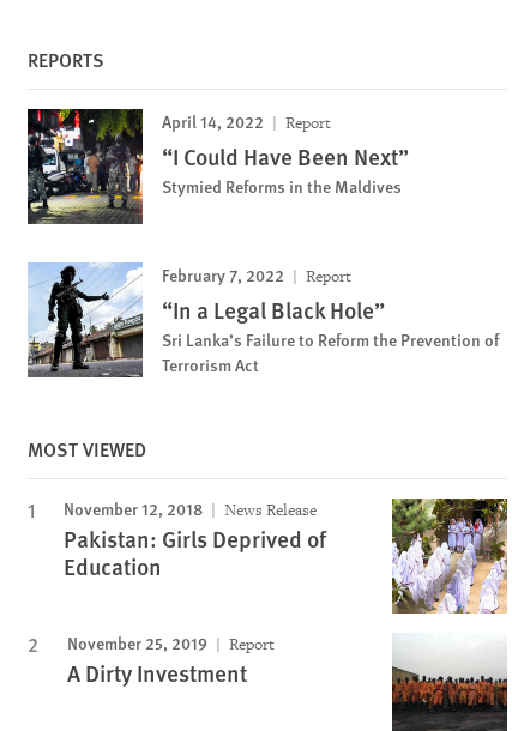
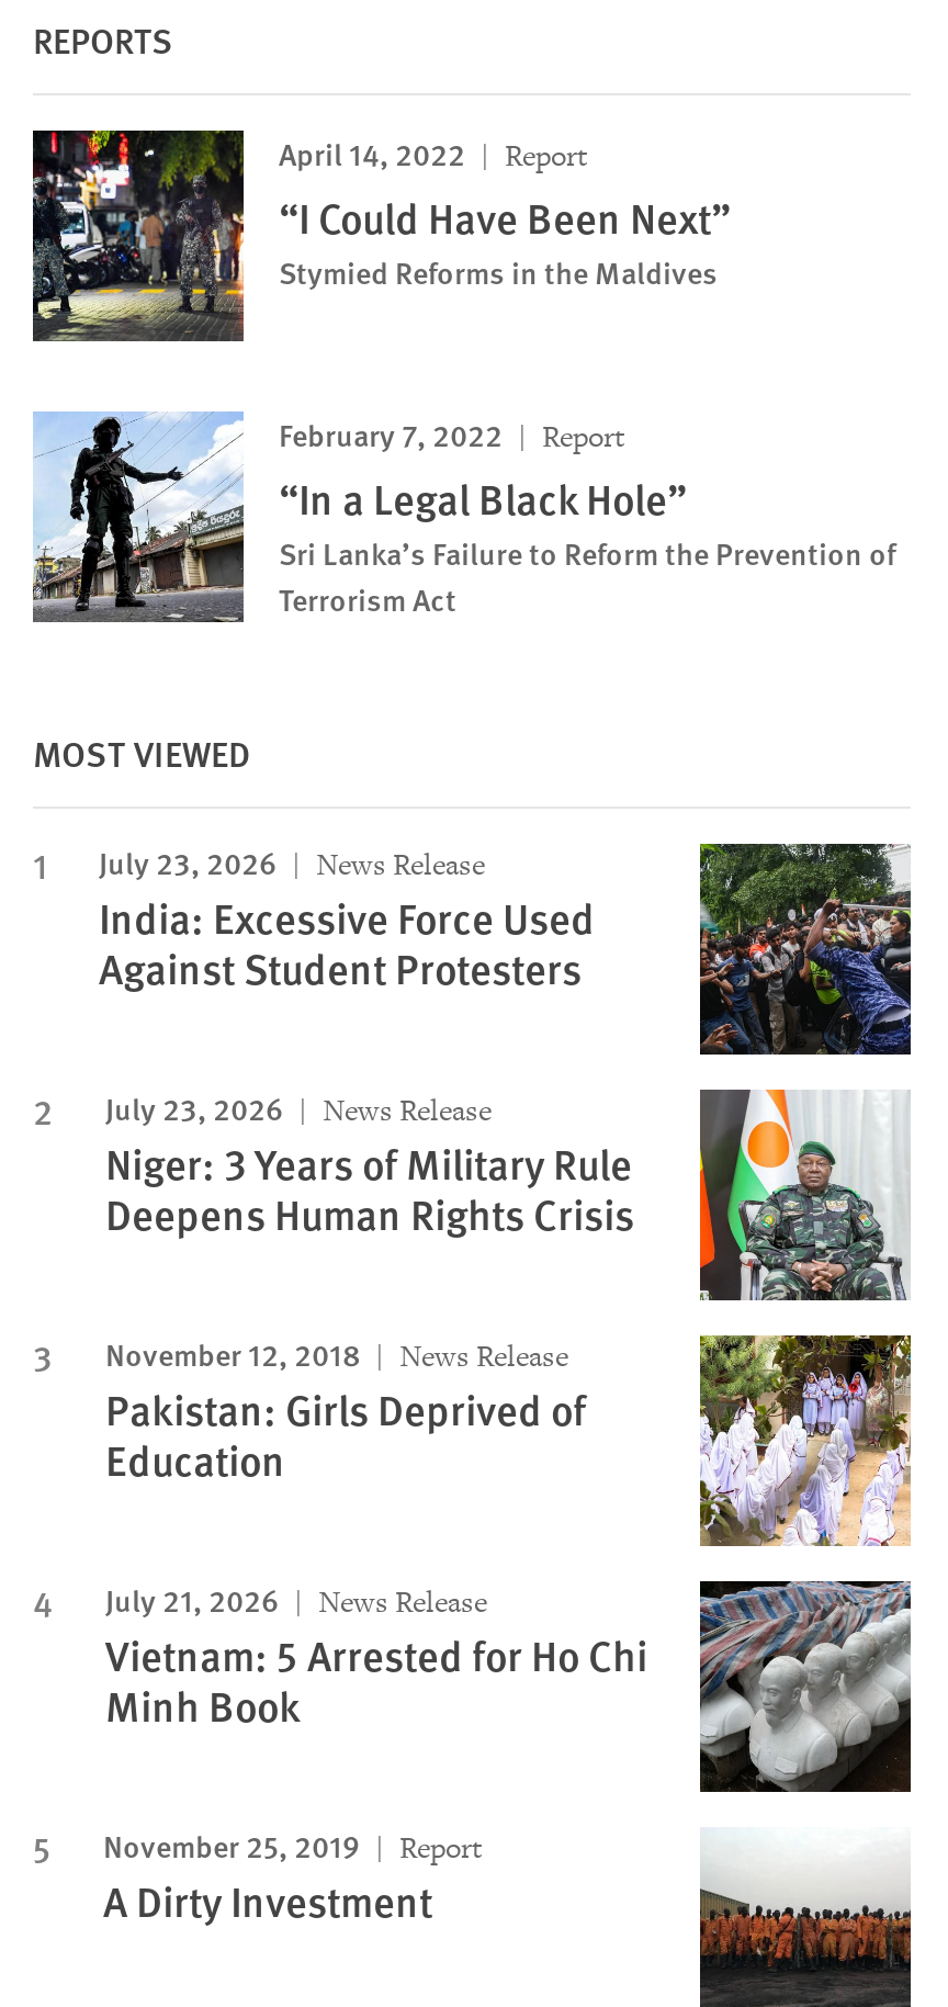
none -> [99,839,913,1243] [image] | July 23, 2026 | News Release | India: Excessive Force Used | Against Student Protesters | July 23, 2026 | News Release | Niger: 3 Years of Military Rule | Deepens Human Rights Crisis
none -> [698,1087,911,1303] [image]
none -> [105,1577,913,1794] [image] | July 21, 2026 | News Release | Vietnam: 5 Arrested for Ho Chi | Minh Book

